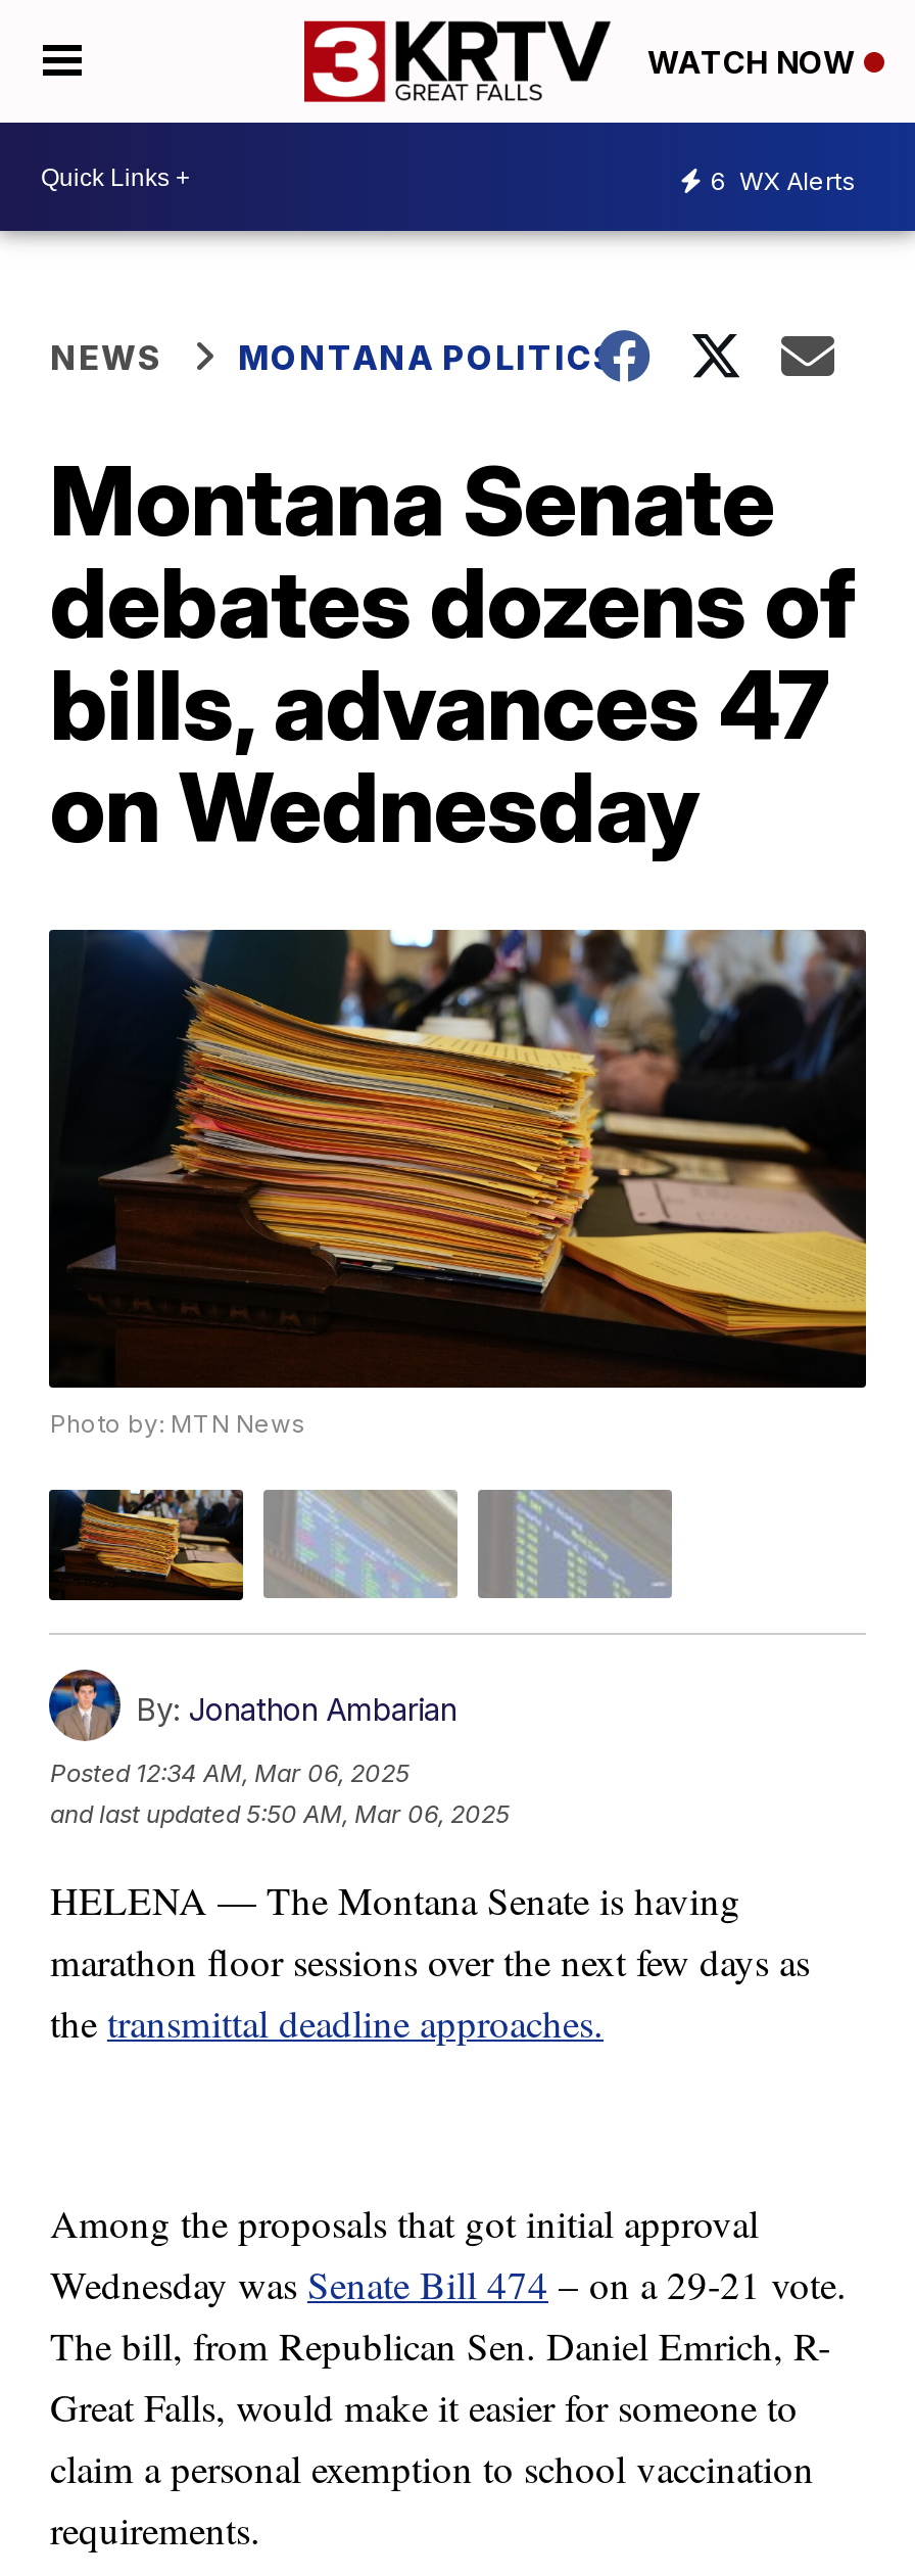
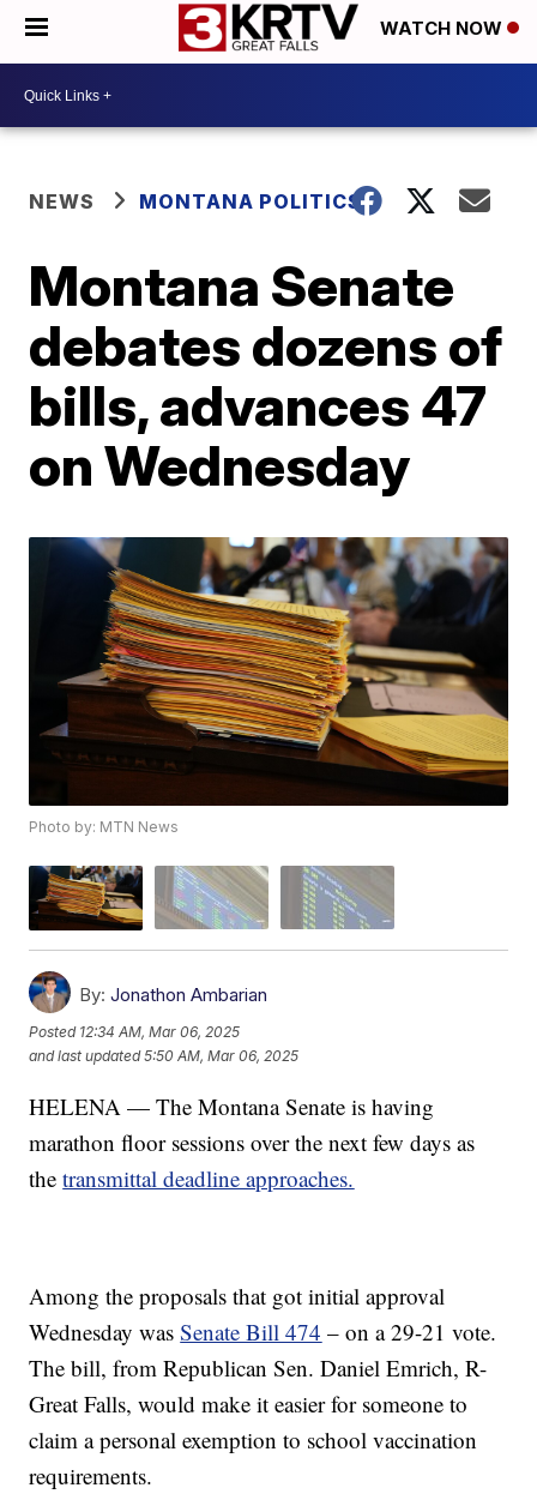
[711,165,856,195] 6 WX Alerts -> none

